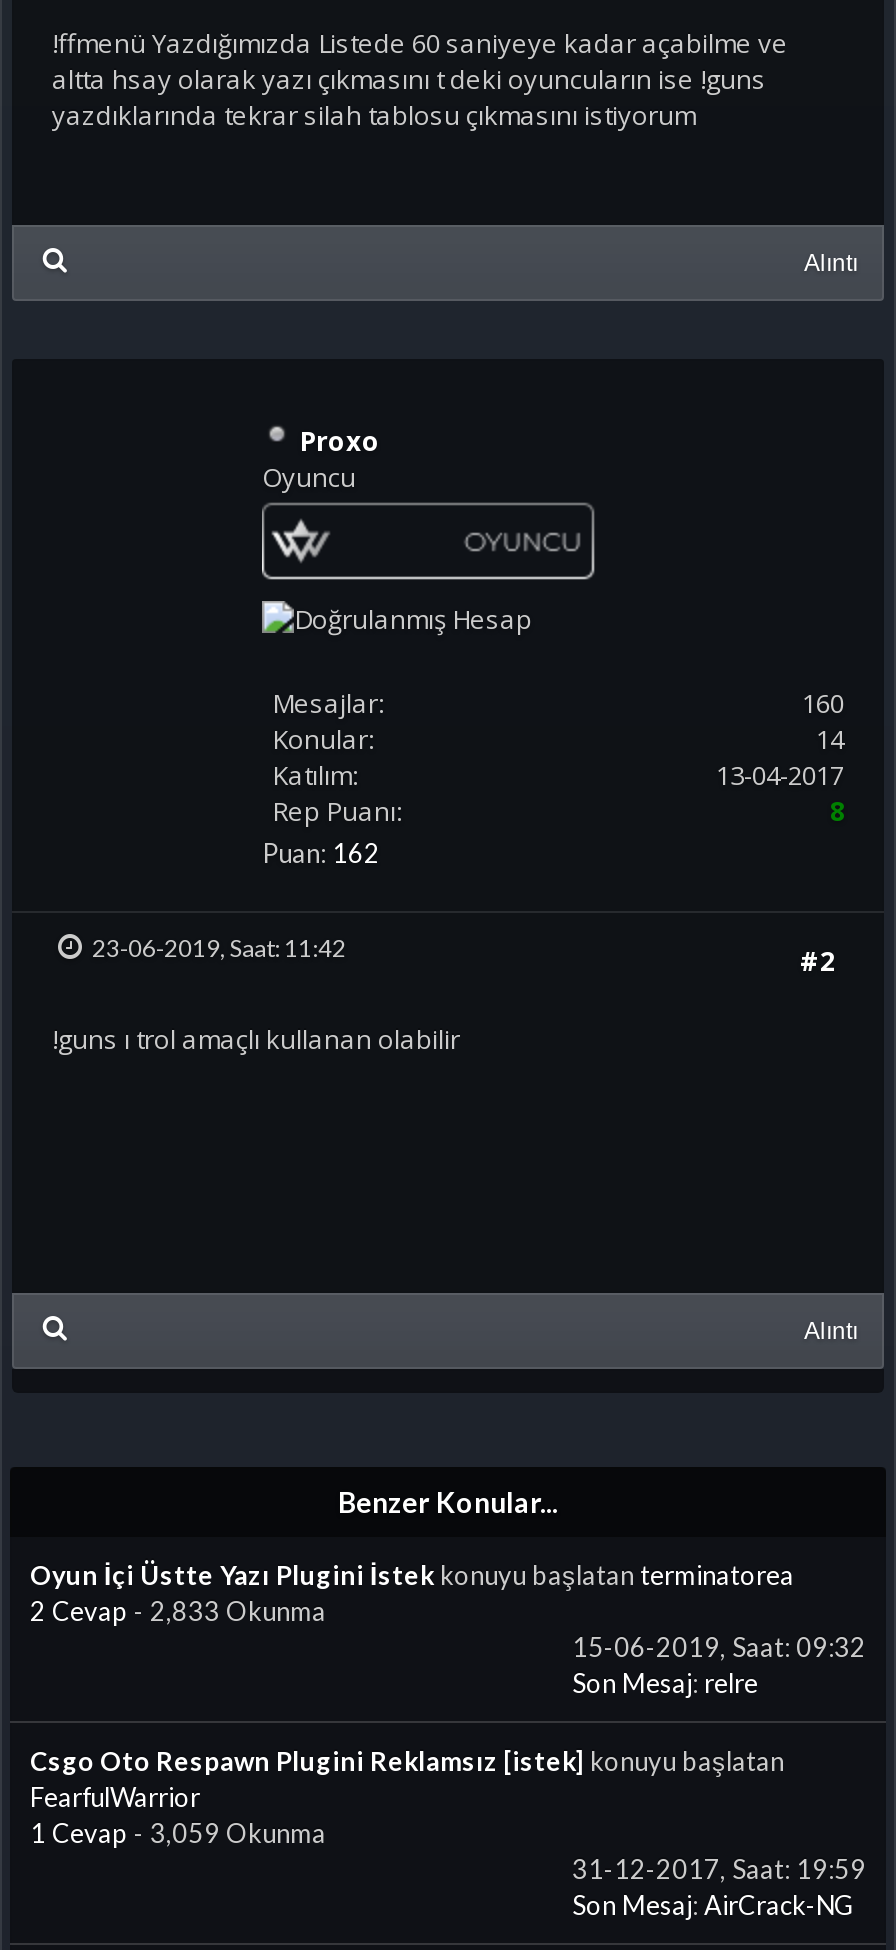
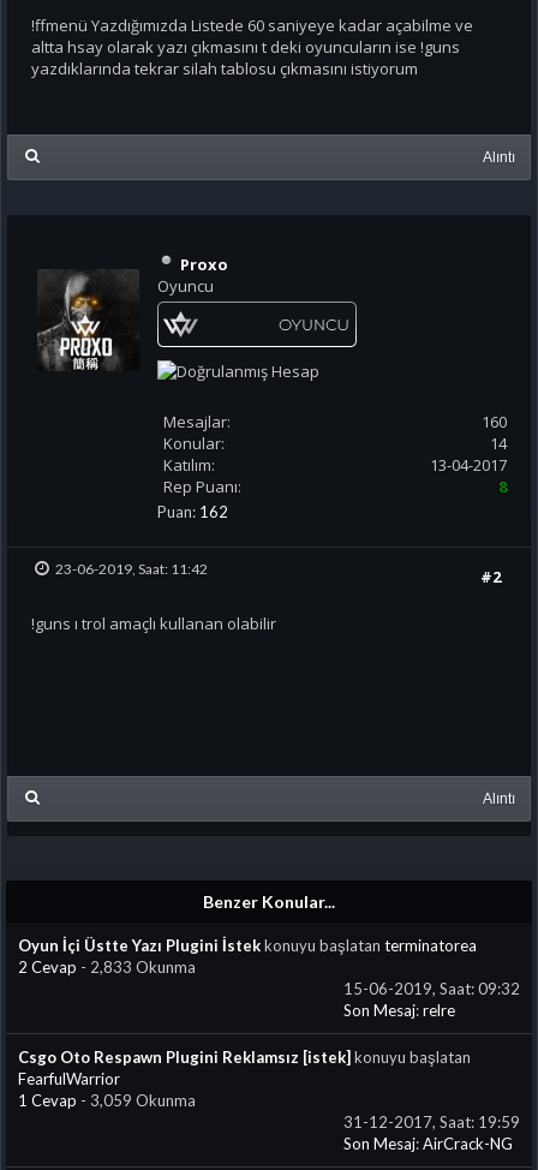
none -> [36,269,139,371] [image]

